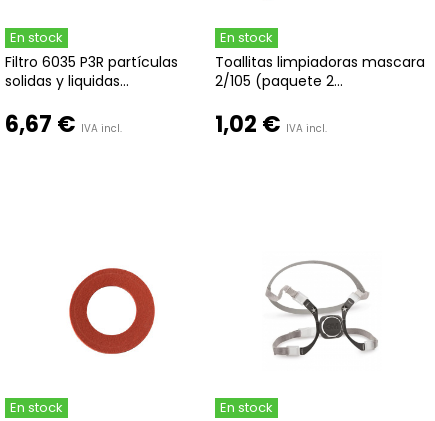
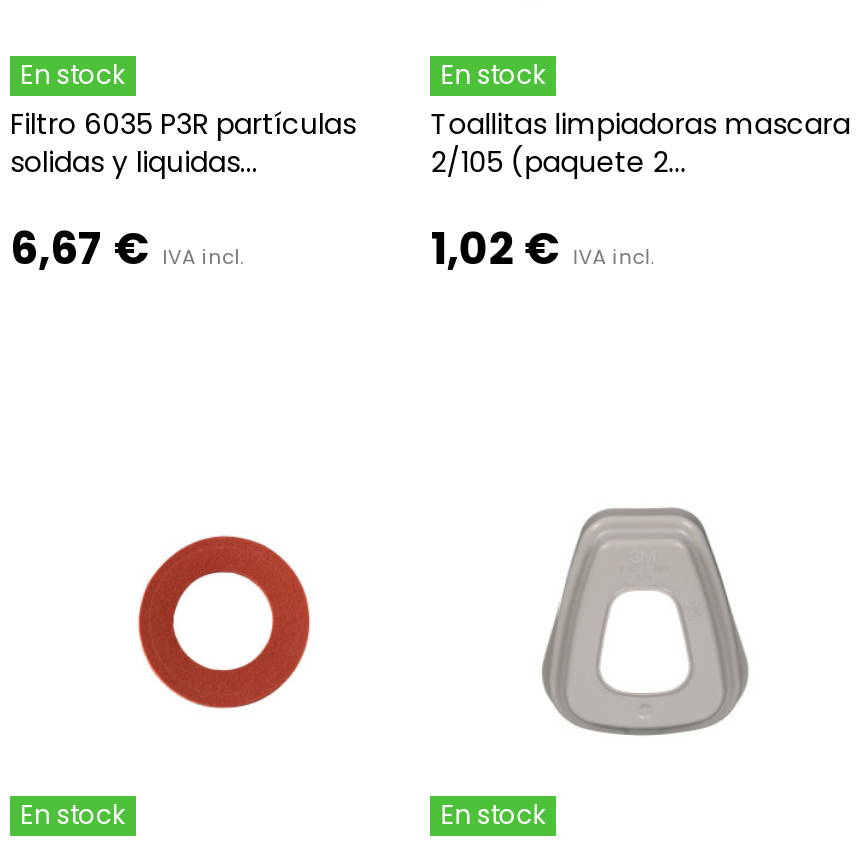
[265,254,378,368] [image] -> [532,506,754,738] [image]

